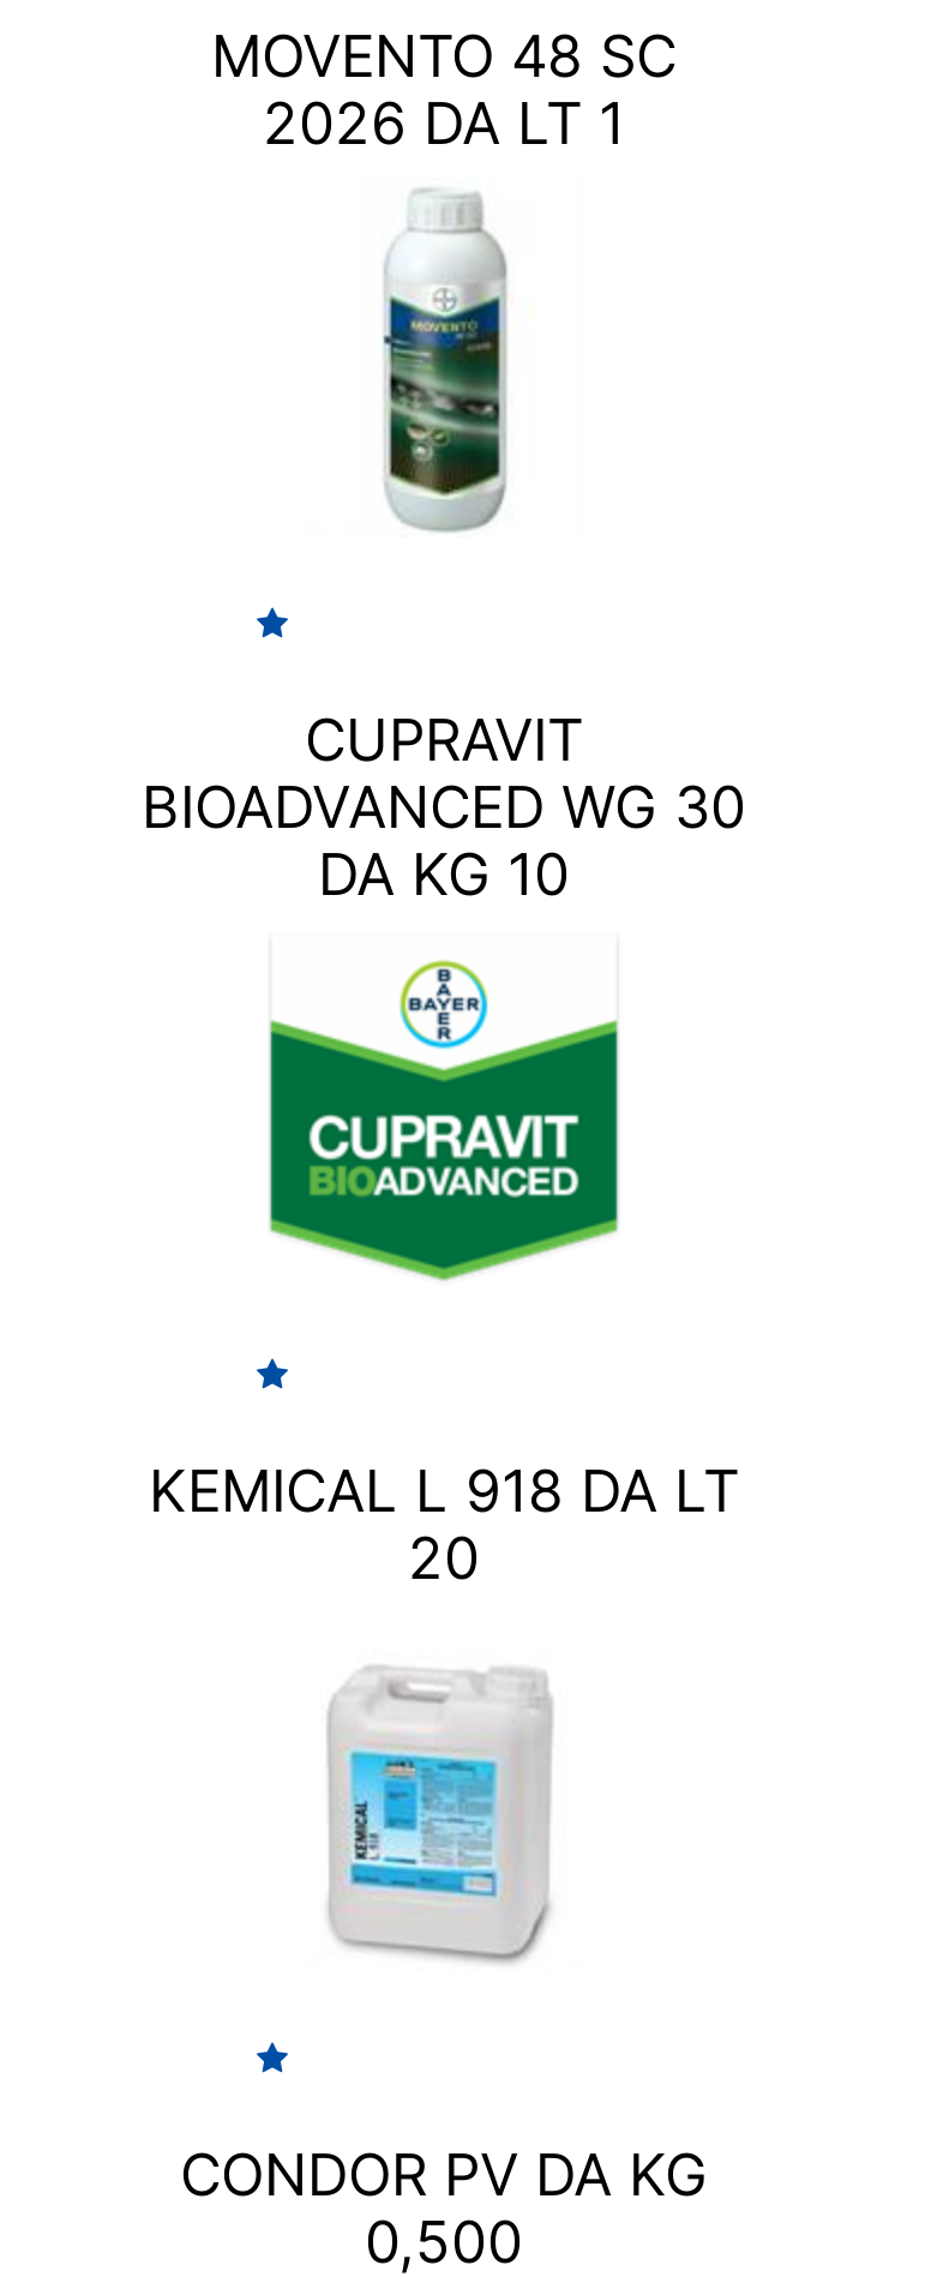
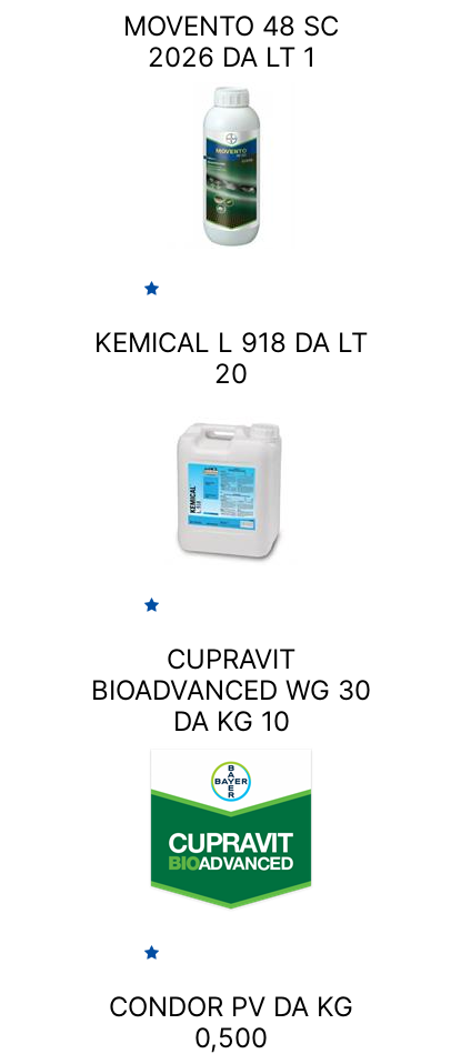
moved [142,705,746,909] -> [91,643,371,737]: CUPRAVIT | BIOADVANCED WG 30 | DA KG 10
moved [398,957,492,1082] -> [210,760,253,817]: [image]
moved [307,1111,573,1202] -> [168,831,291,873]: [image]
moved [149,1456,739,1592] -> [94,326,368,390]: KEMICAL L 918 DA LT | 20
moved [326,1670,552,1963] -> [177,423,281,562]: [image]

